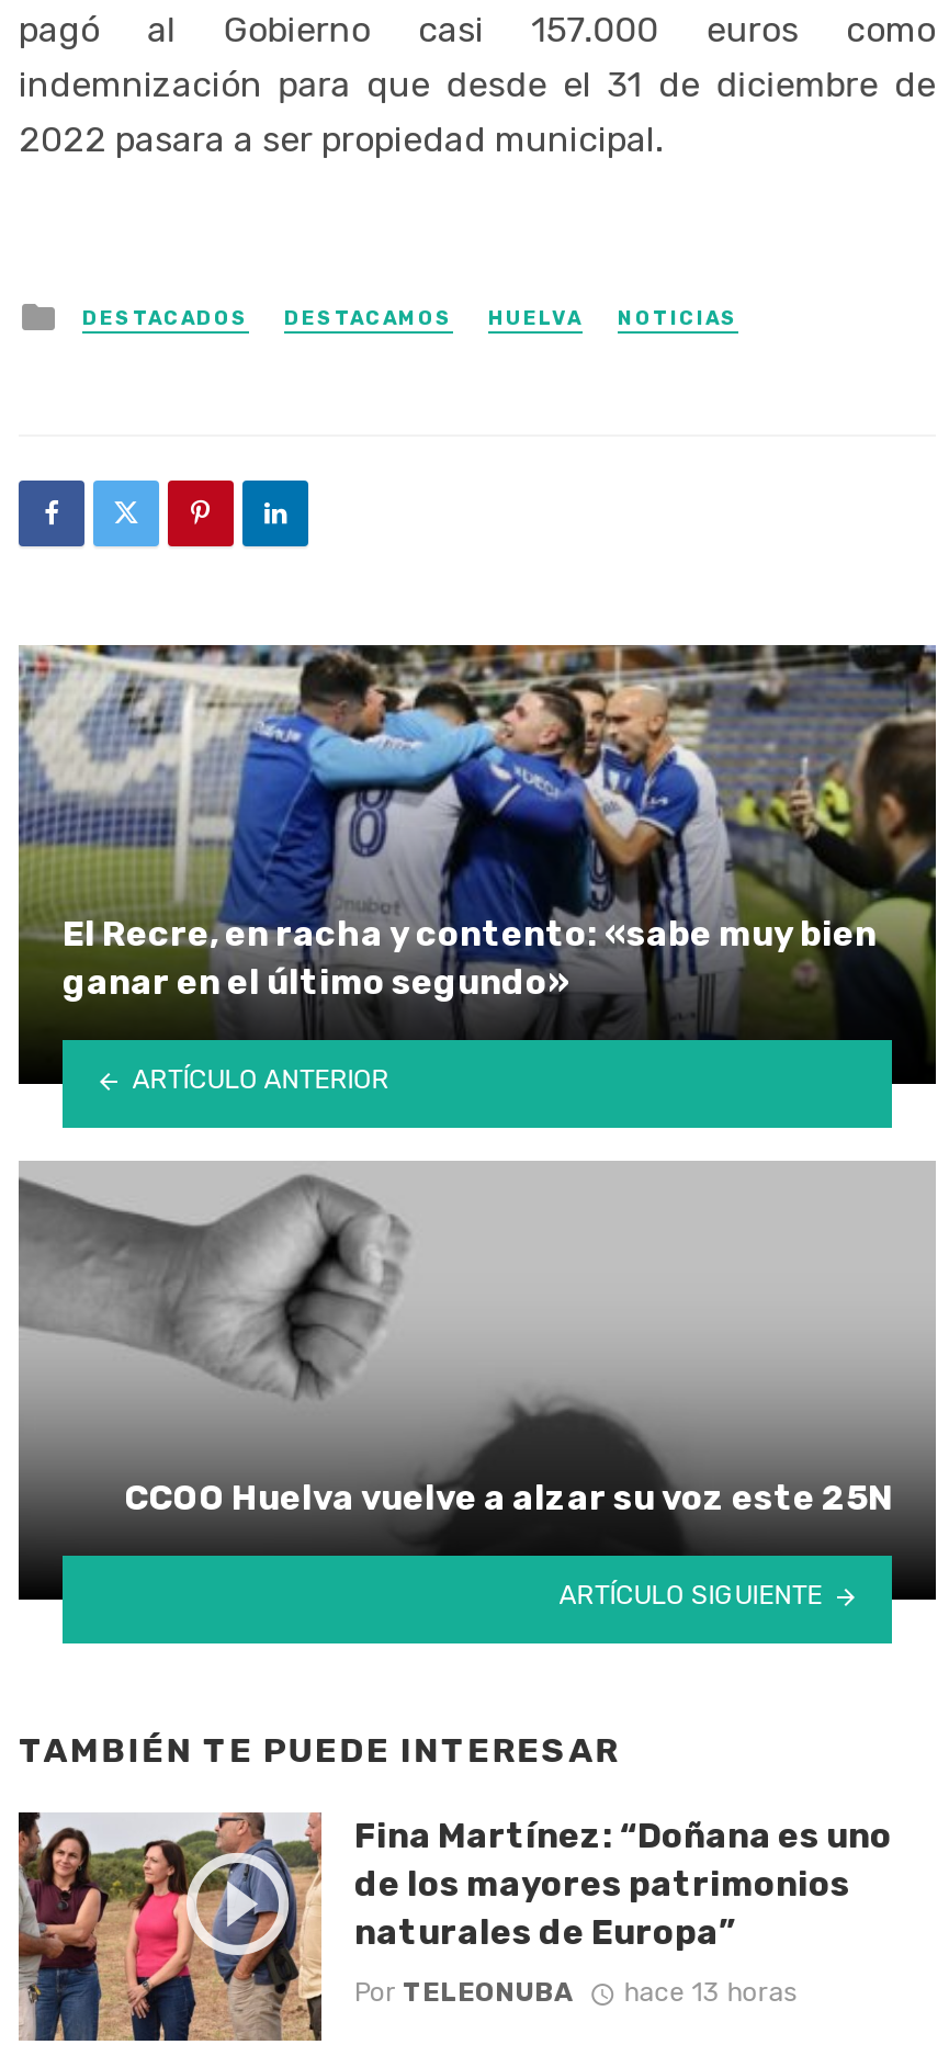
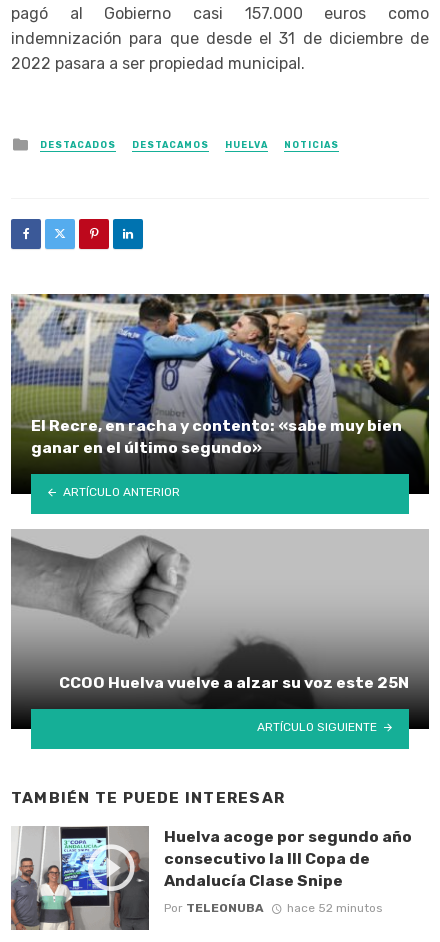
[16,1810,892,2043] [image] | Fina Martínez: “Doñana es uno | de los mayores patrimonios | naturales de Europa” -> [11,826,412,931] [image] | Huelva acoge por segundo año | consecutivo la III Copa de | Andalucía Clase Snipe
[354,1976,797,2007] Por TELEONUBA hace 13 horas -> [164,901,382,915] Por TELEONUBA hace 52 minutos

